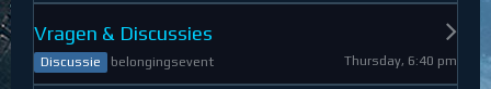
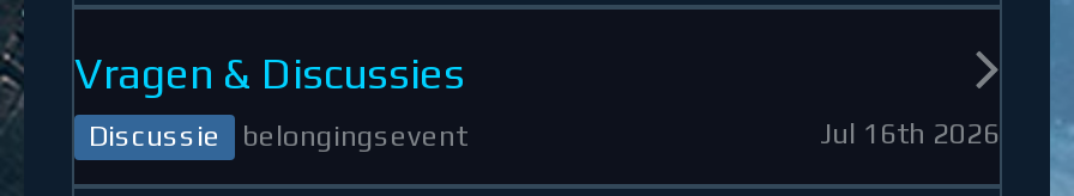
[344,53,457,68] Thursday, 6:40 pm -> [820,117,1000,151] Jul 16th 2026

